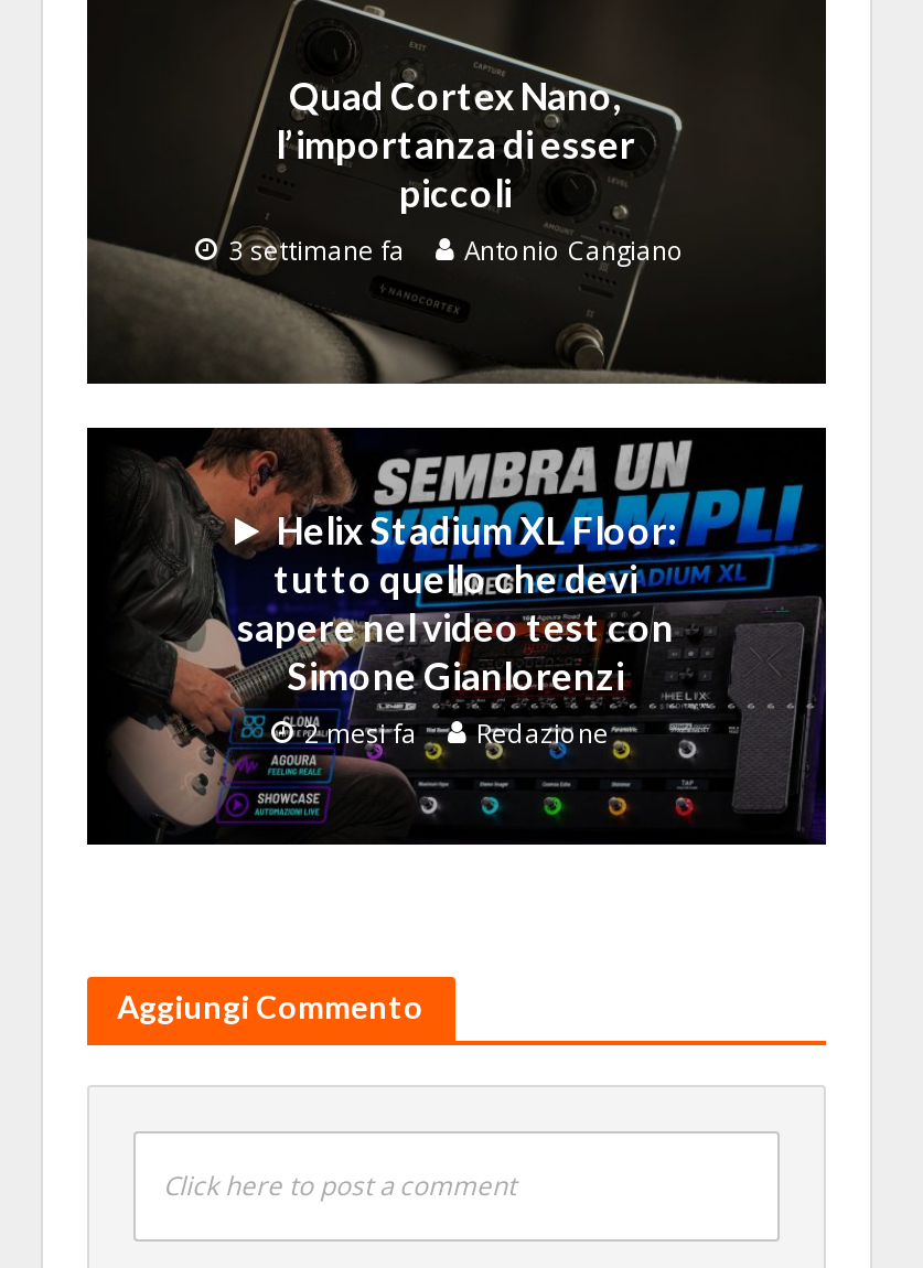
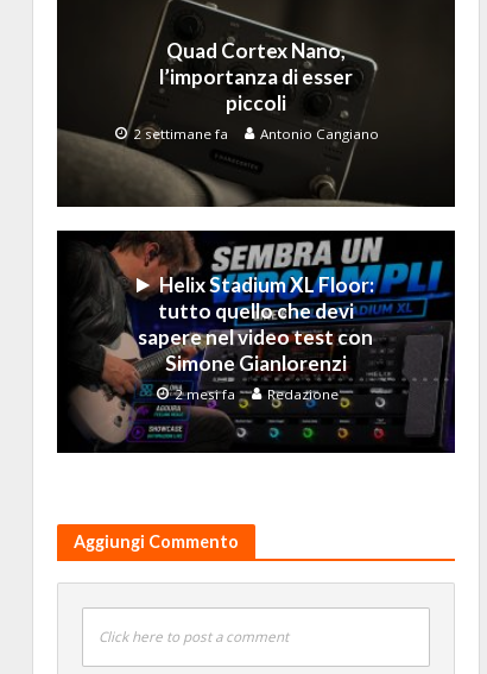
[228,232,685,265] 3 settimane fa Antonio Cangiano -> [133,125,379,143] 2 settimane fa Antonio Cangiano

